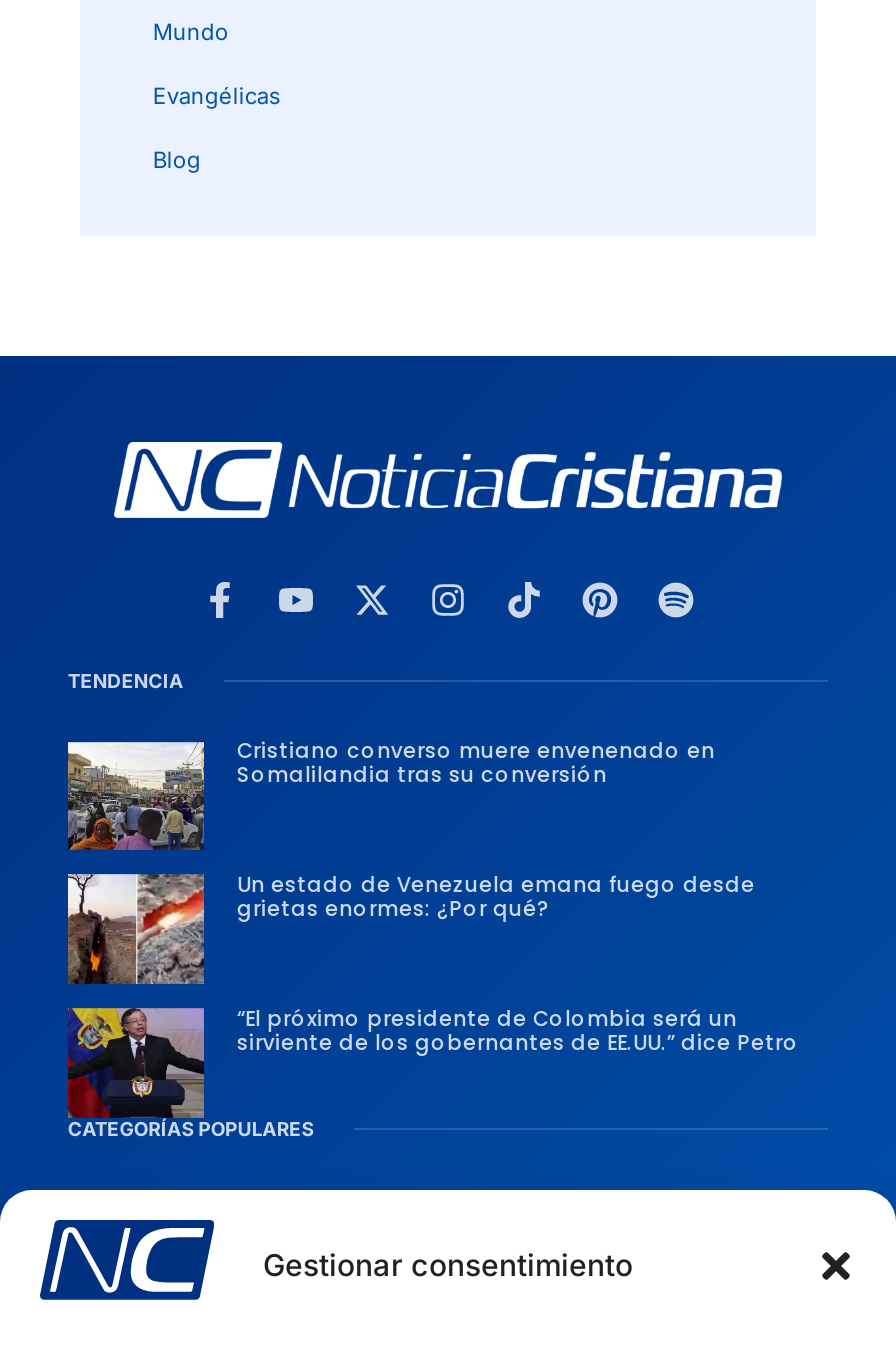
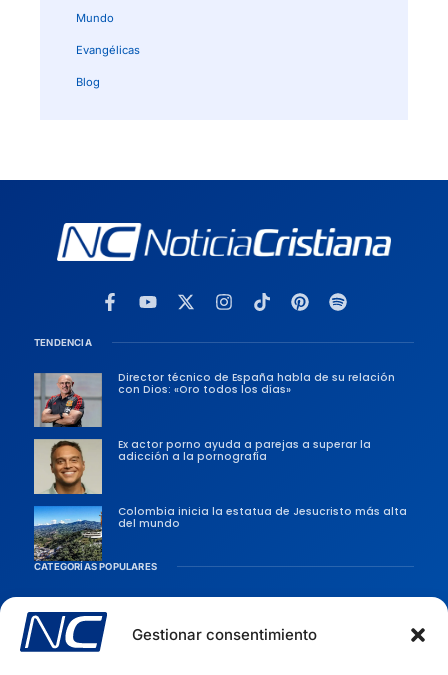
[66,737,715,852] [image] | Cristiano converso muere envenenado en | Somalilandia tras su conversión -> [33,370,395,428] [image] | Director técnico de España habla de su relación | con Dios: «Oro todos los días»
[68,870,755,986] [image] | Un estado de Venezuela emana fuego desde | grietas enormes: ¿Por qué? -> [33,437,371,495] [image] | Ex actor porno ayuda a parejas a superar la | adicción a la pornografía
[66,1004,799,1112] [image] | “El próximo presidente de Colombia será un | sirviente de los gobernantes de EE.UU.” dice Petro -> [33,504,407,558] [image] | Colombia inicia la estatua de Jesucristo más alta | del mundo

